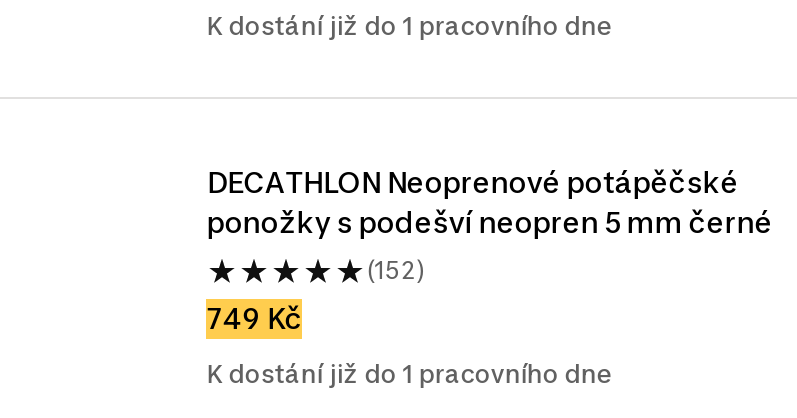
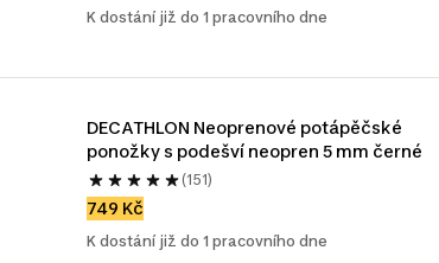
[367,255,425,285] (152) -> [182,171,213,188] (151)

